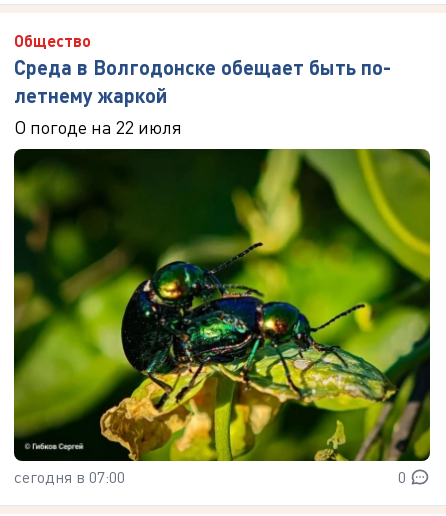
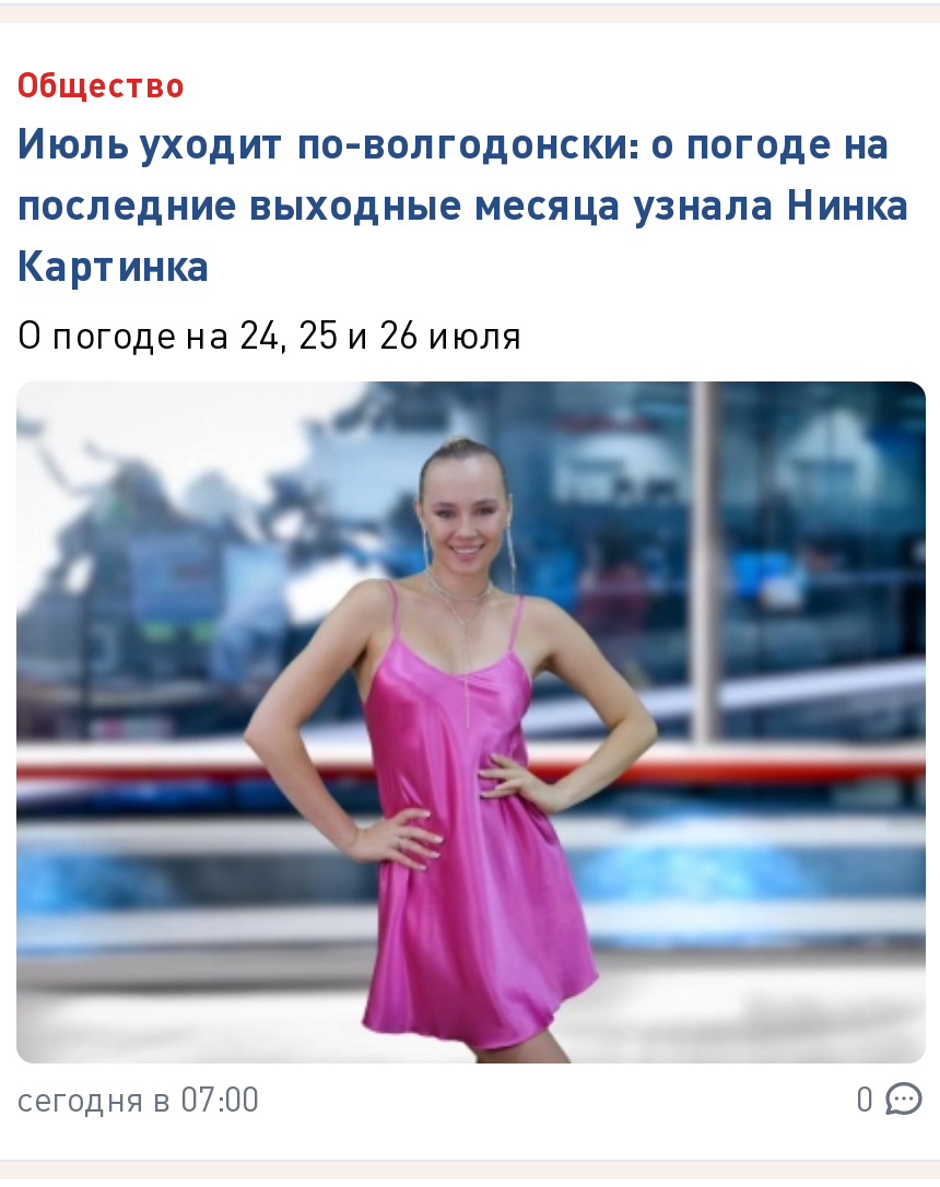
[14,55,391,138] Среда в Волгодонске обещает быть по- | летнему жаркой | О погоде на 22 июля -> [16,114,910,357] Июль уходит по-волгодонски: о погоде на | последние выходные месяца узнала Нинка | Картинка | О погоде на 24, 25 и 26 июля
[13,148,431,462] [image] -> [14,379,928,1066] [image]

